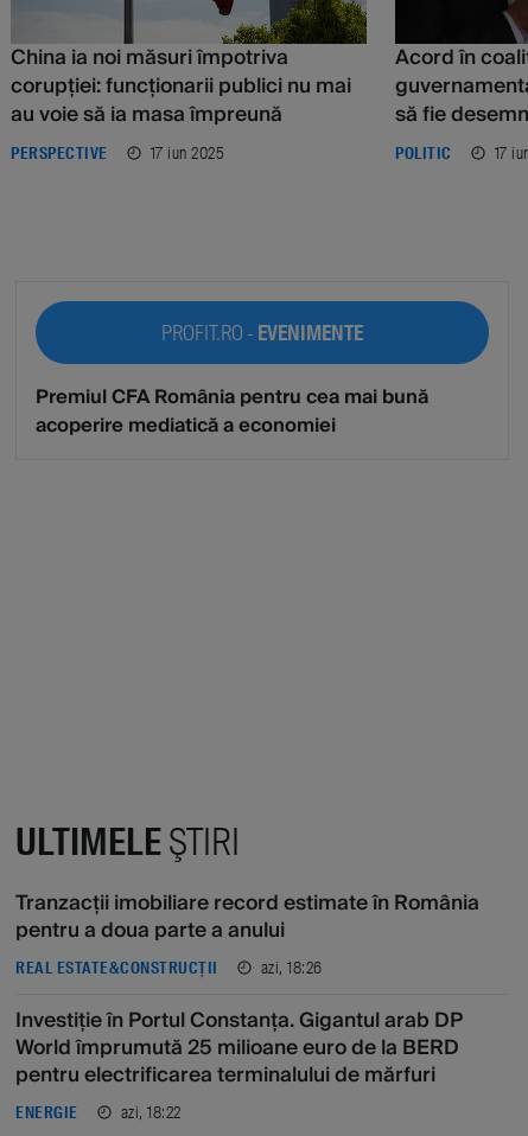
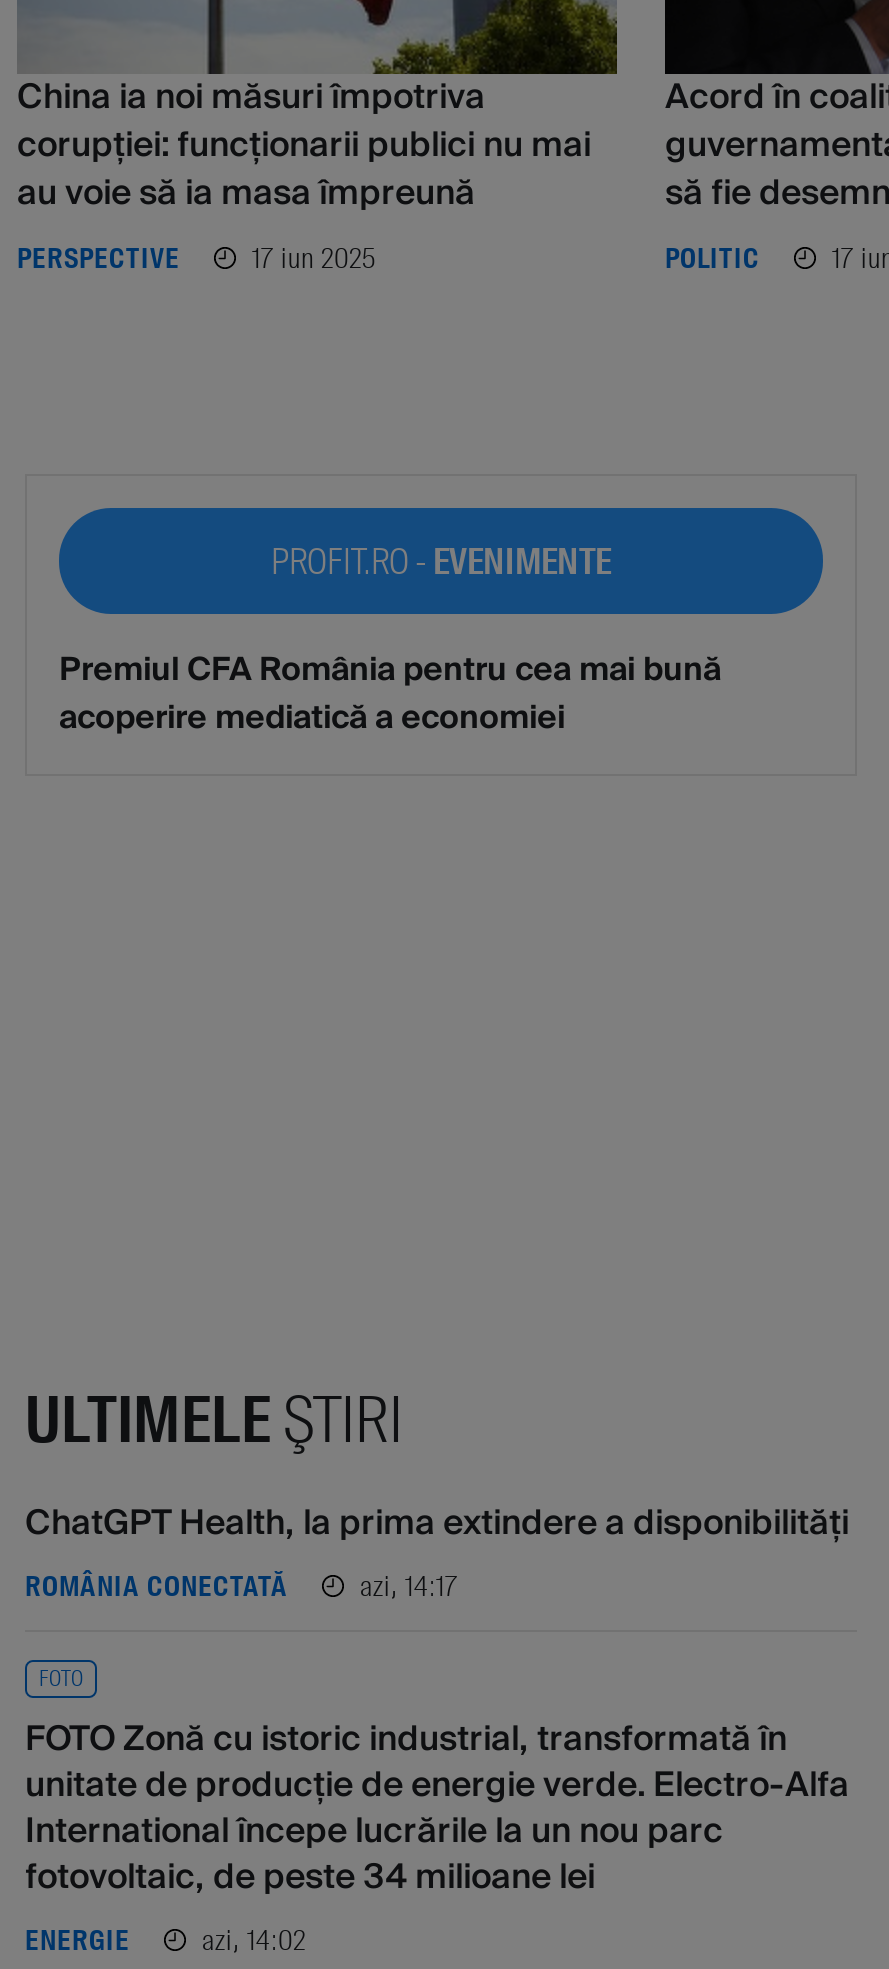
[15,886,479,978] Tranzacții imobiliare record estimate în România | pentru a doua parte a anului | REAL ESTATE&CONSTRUCȚII | azi, 18:26 -> [25,1494,849,1604] ChatGPT Health, la prima extindere a disponibilități | ROMÂNIA CONECTATĂ | azi, 14:17
[15,1003,463,1092] Investiție în Portul Constanța. Gigantul arab DP | World împrumută 25 milioane euro de la BERD | pentru electrificarea terminalului de mărfuri -> [25,1664,849,1906] FOTO | FOTO Zonă cu istoric industrial, transformată în | unitate de producție de energie verde. Electro-Alfa | International începe lucrările la un nou parc | fotovoltaic, de peste 34 milioane lei
[15,1101,181,1123] ENERGIE azi, 18:22 -> [25,1921,306,1958] ENERGIE azi, 14:02

